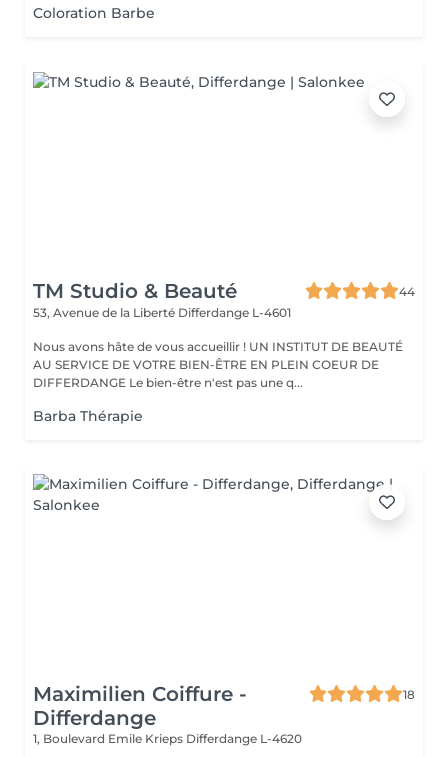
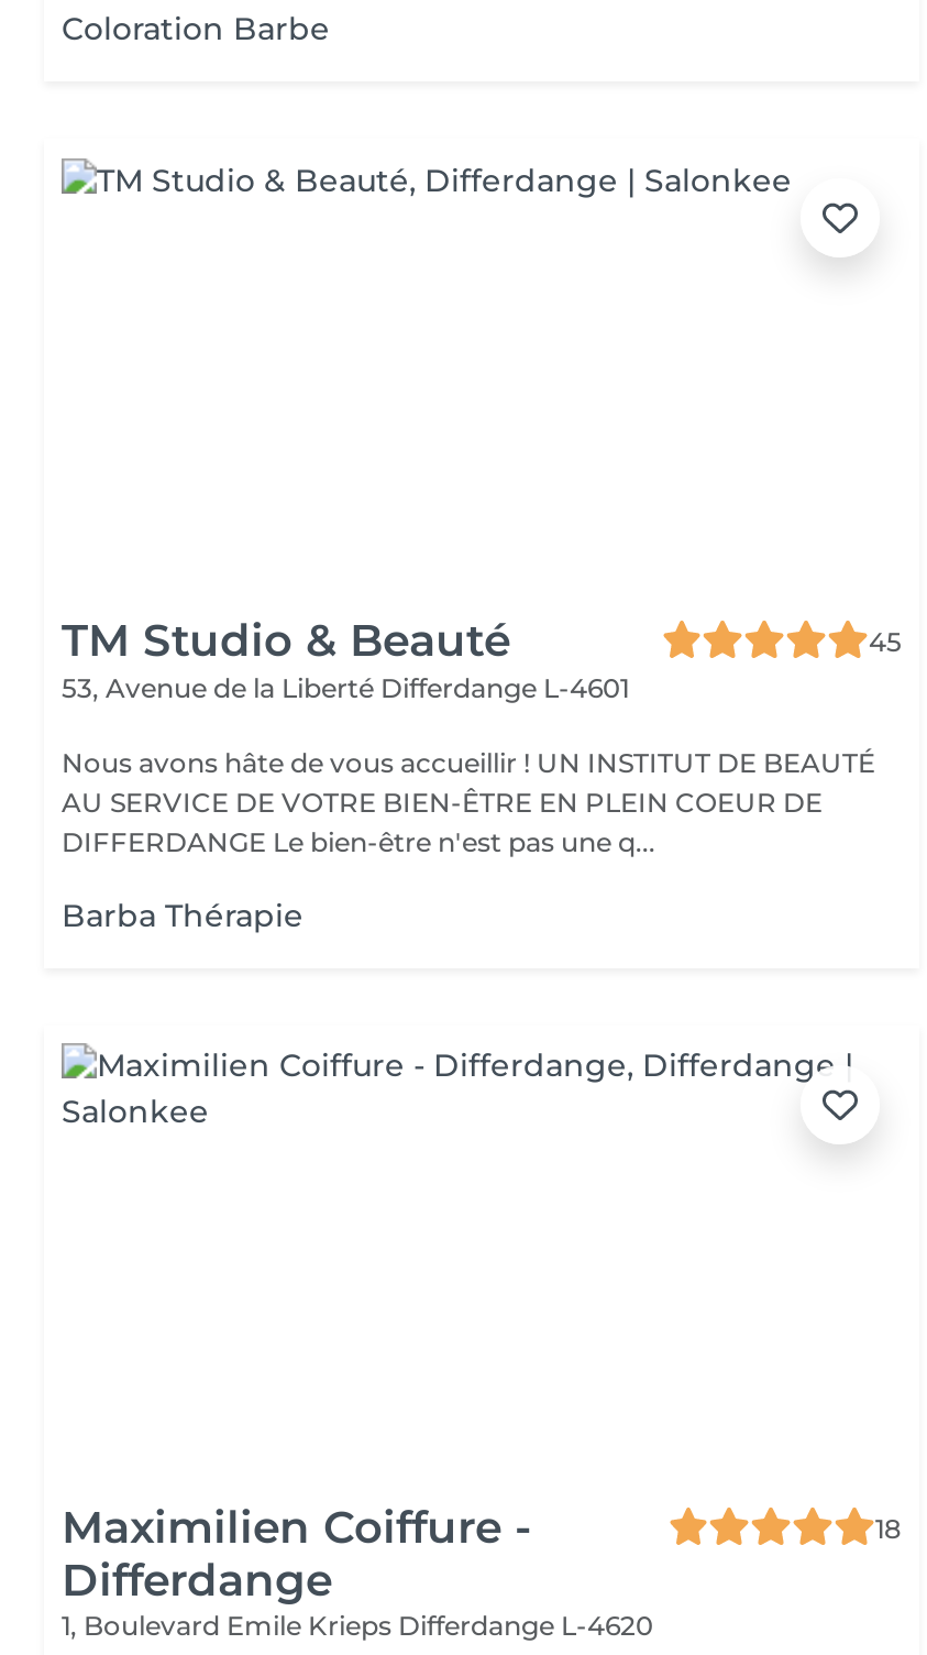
[399,284,415,299] 44 -> [869,625,902,658] 45

